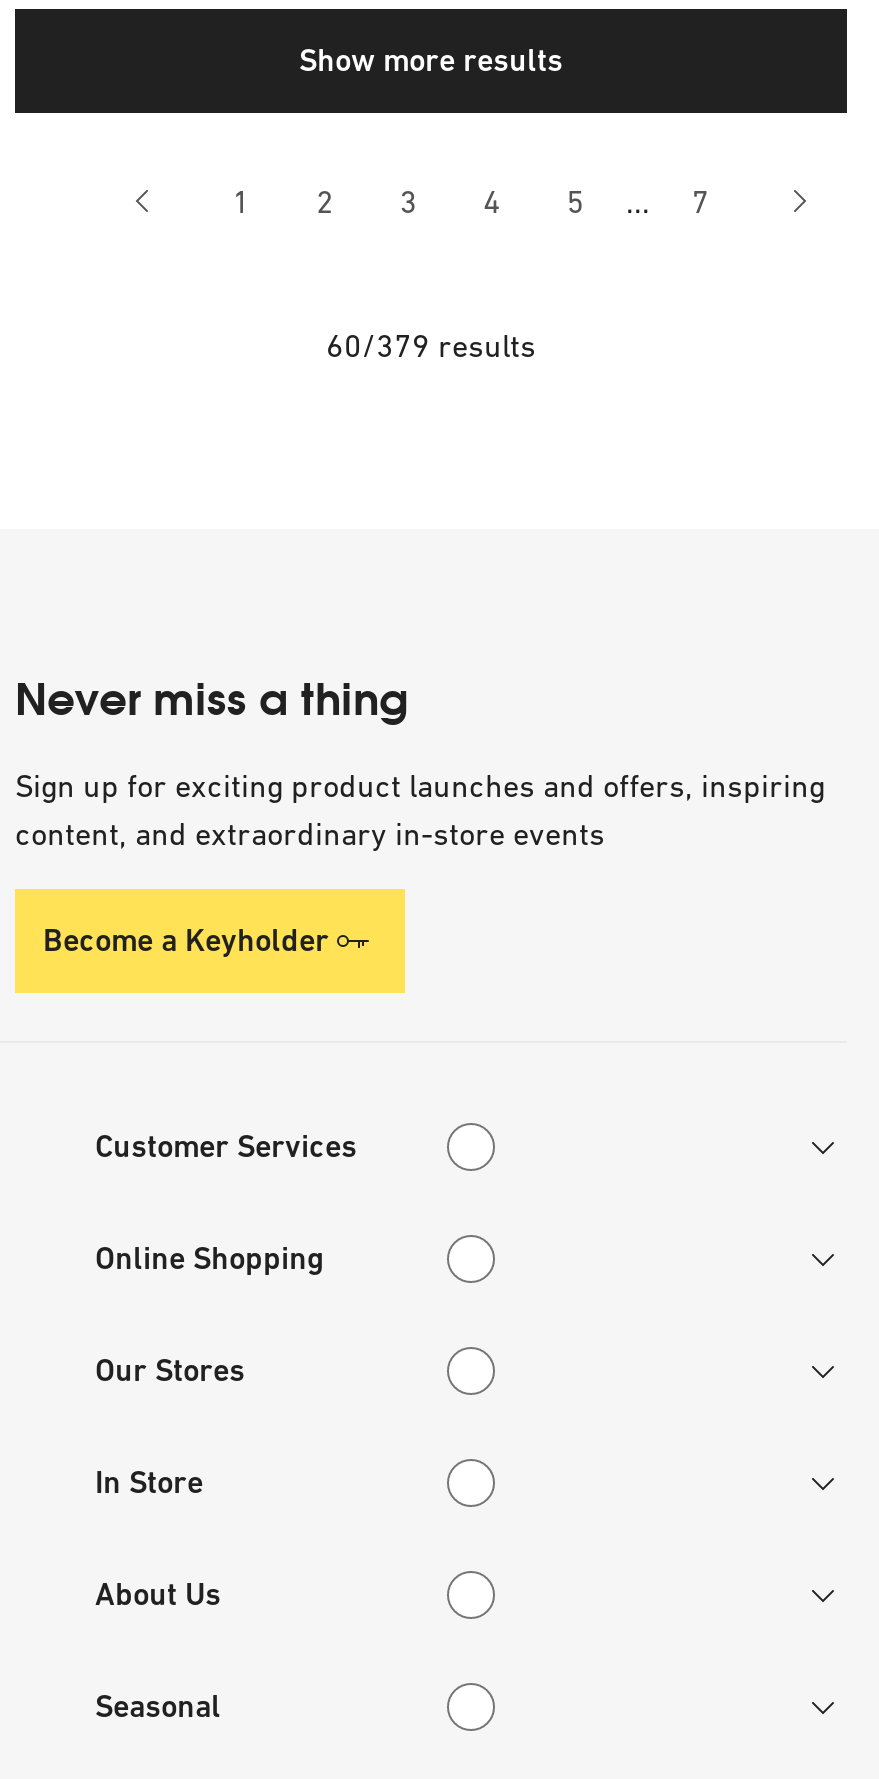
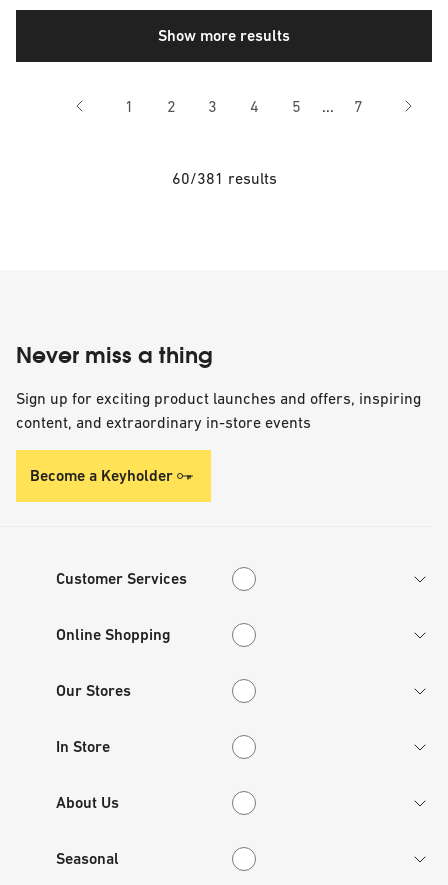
[326,328,536,364] 60/379 results -> [171,169,276,187] 60/381 results

